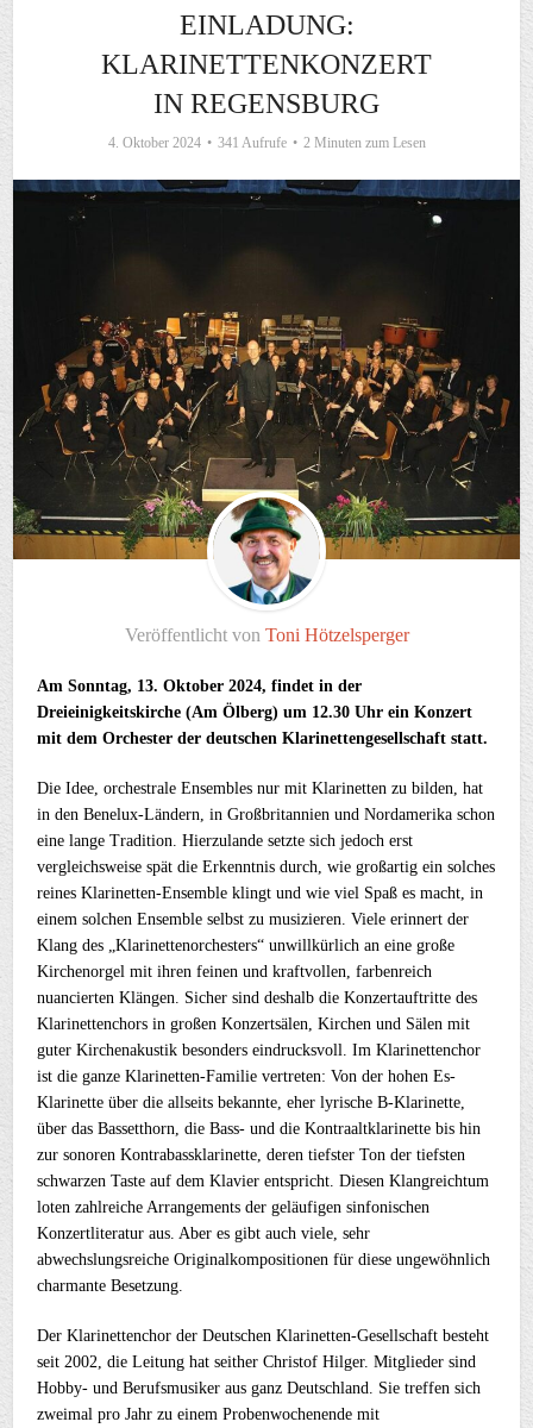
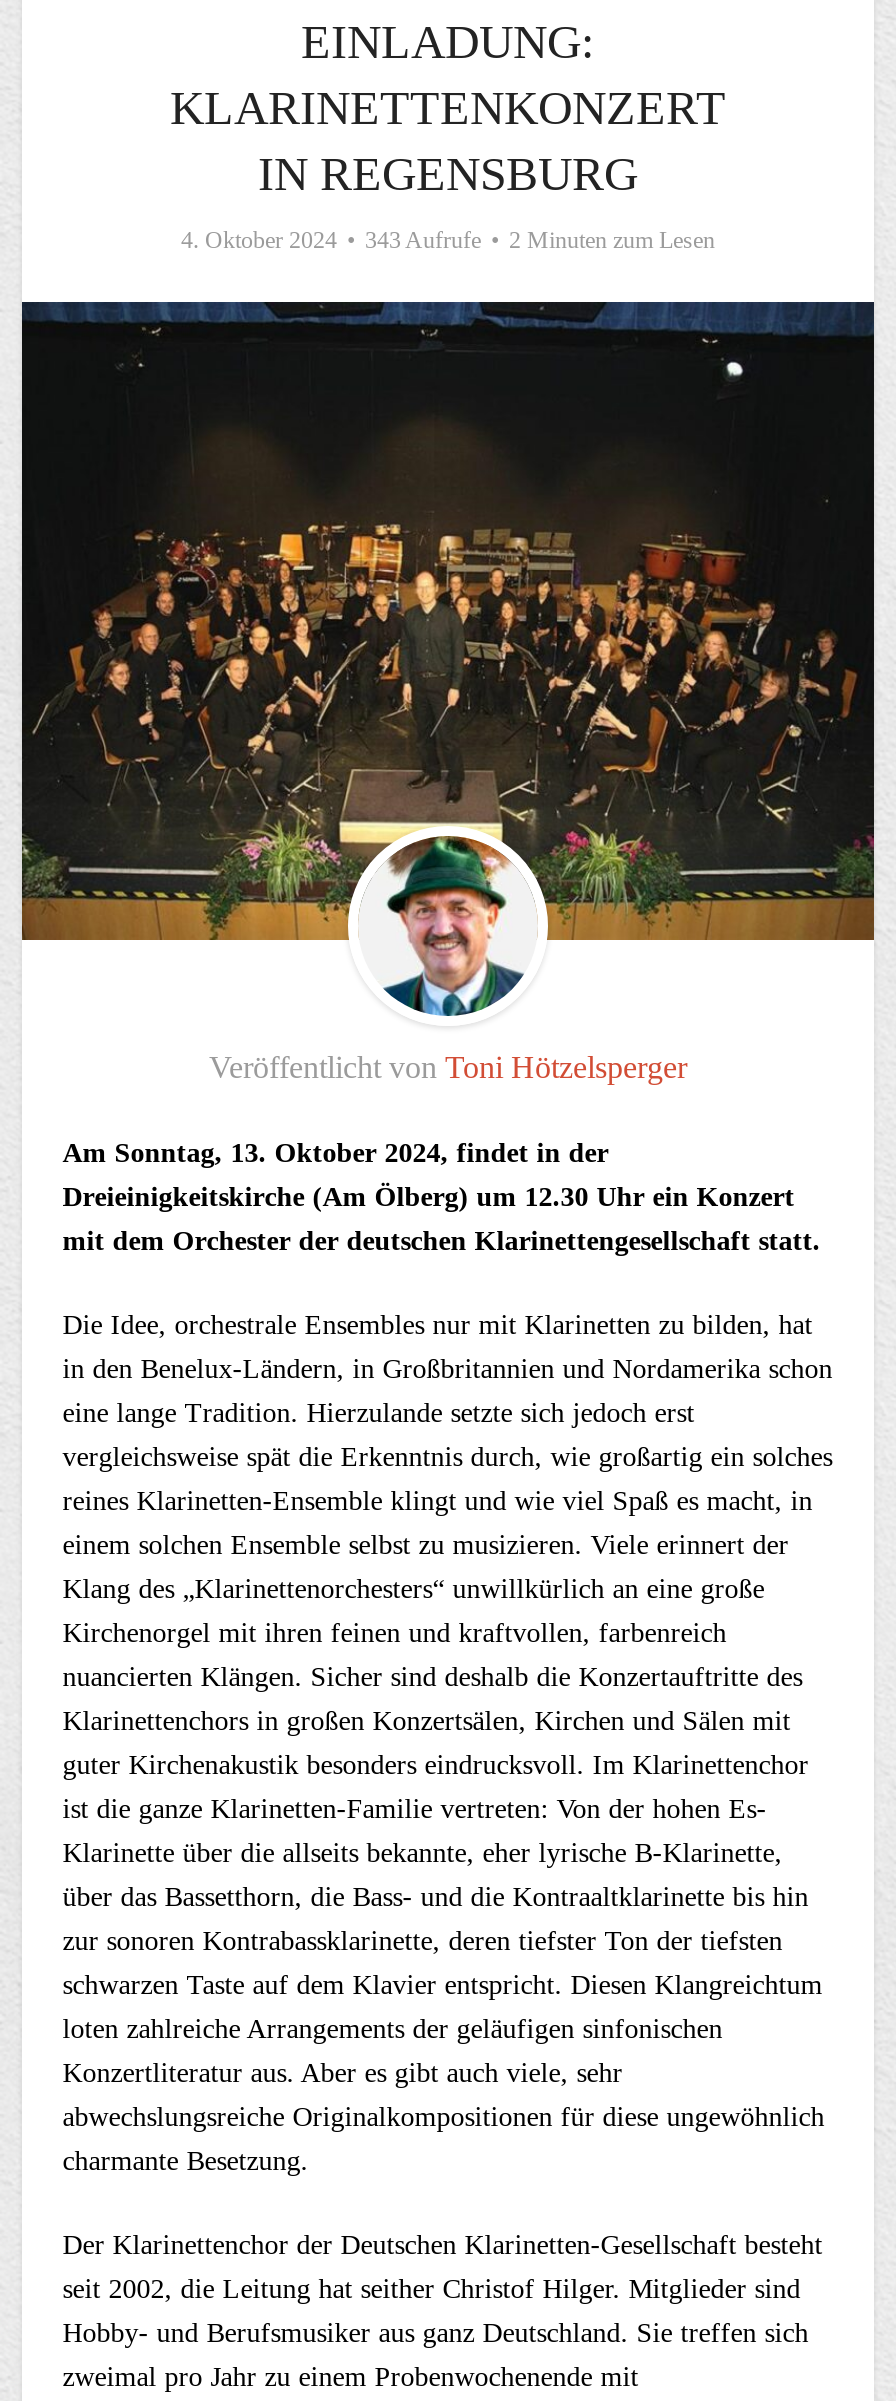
[108,134,425,151] 4. Oktober 2024 341 Aufrufe 2 Minuten zum Lesen -> [181,226,715,254] 4. Oktober 2024 343 Aufrufe 2 Minuten zum Lesen

